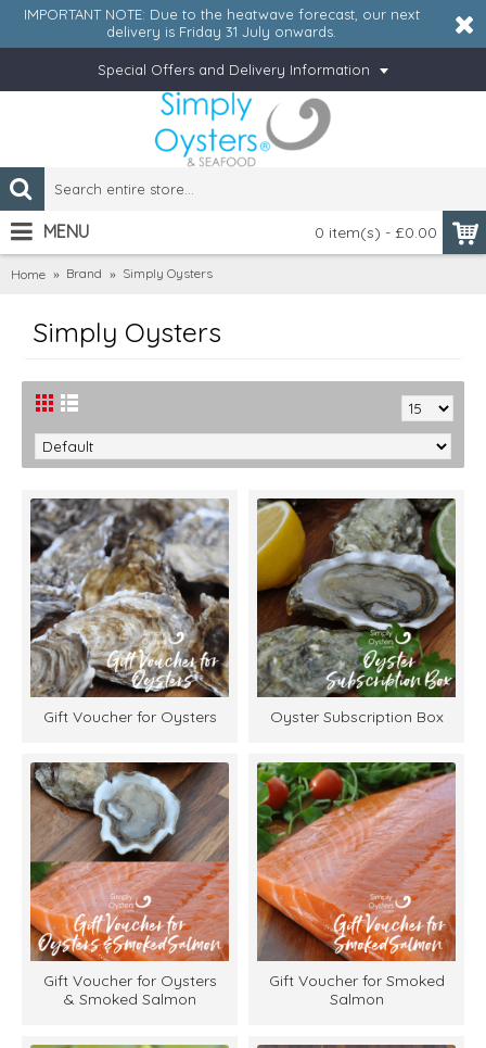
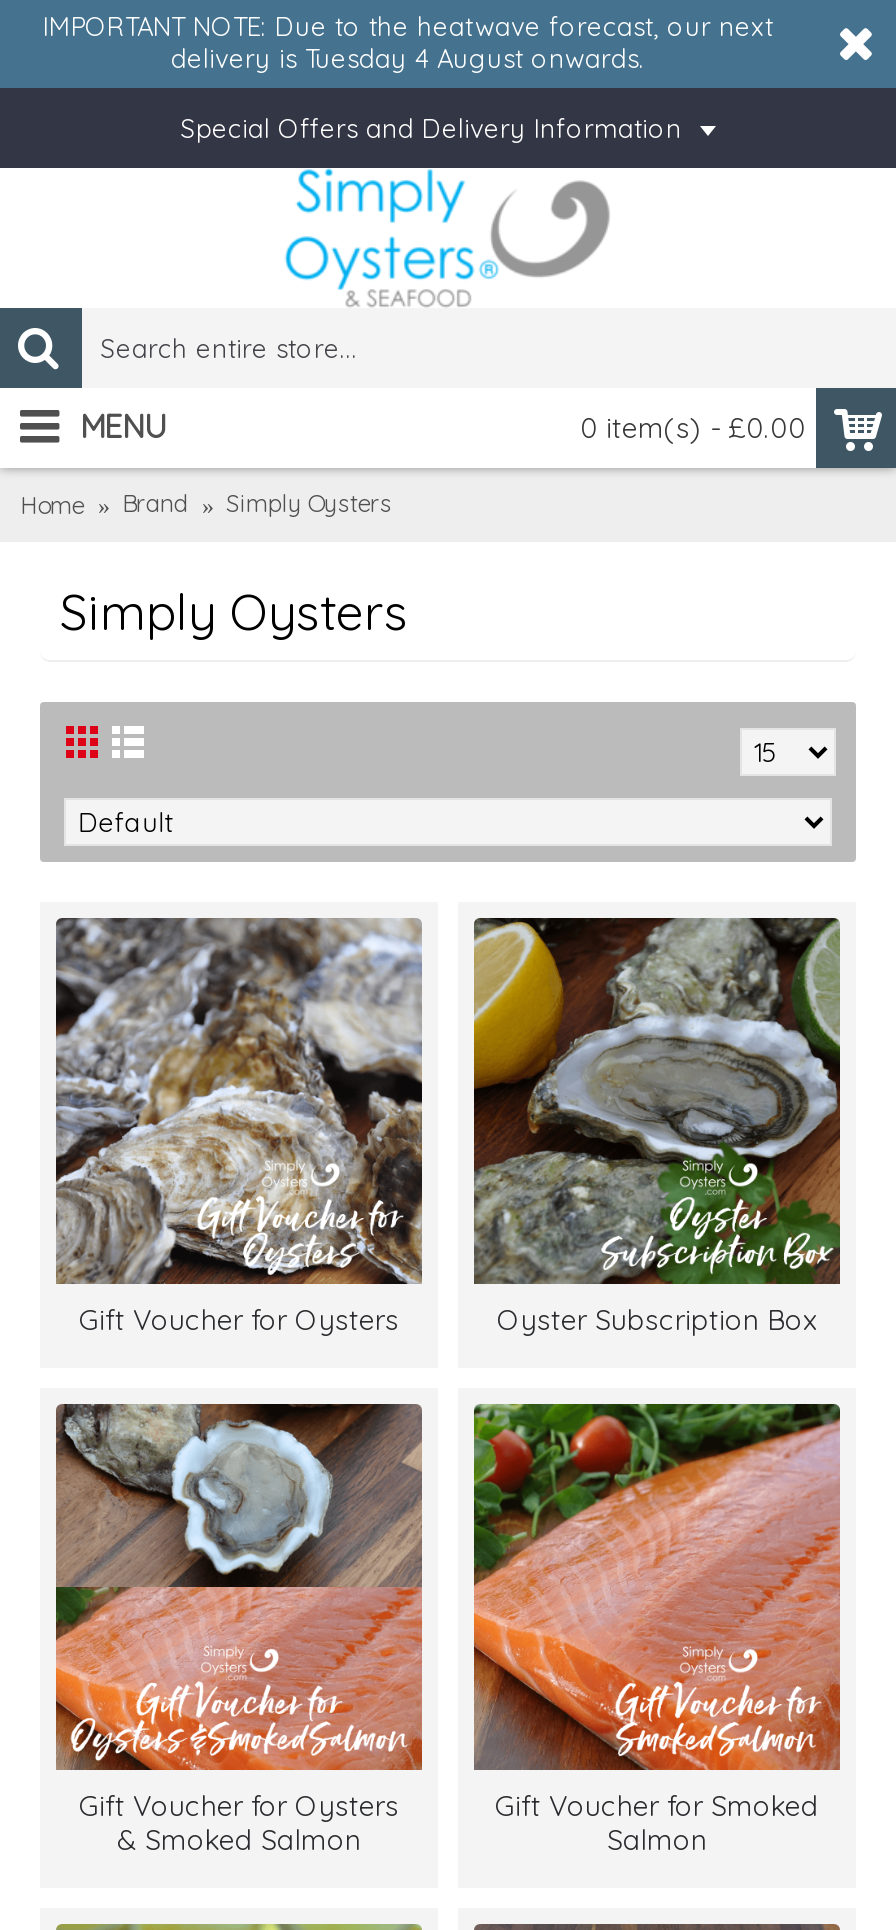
[106,23,336,40] delivery is Friday 31 July onwards. -> [171,42,645,74] delivery is Tuesday 4 August onwards.

